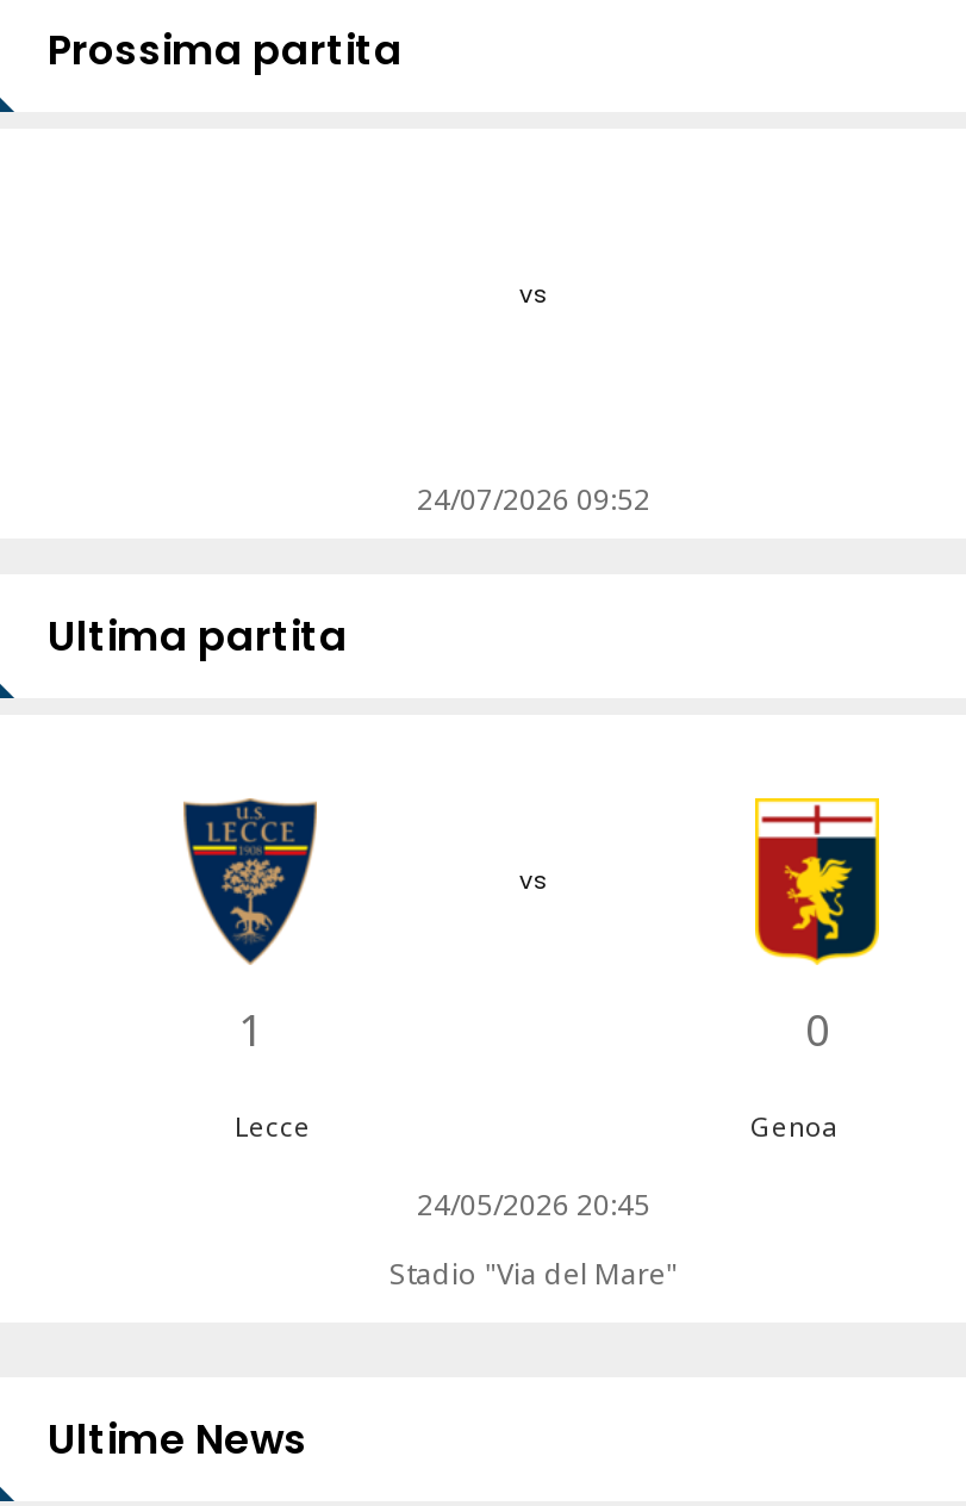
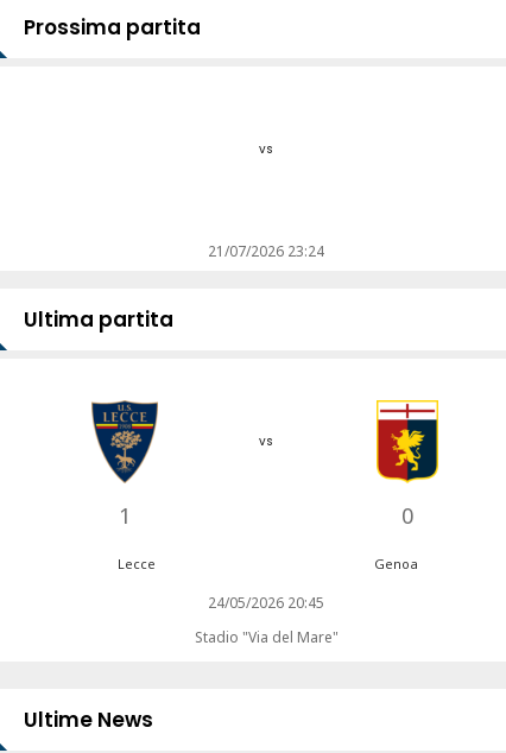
[417,479,650,520] 24/07/2026 09:52 -> [208,241,324,261] 21/07/2026 23:24

